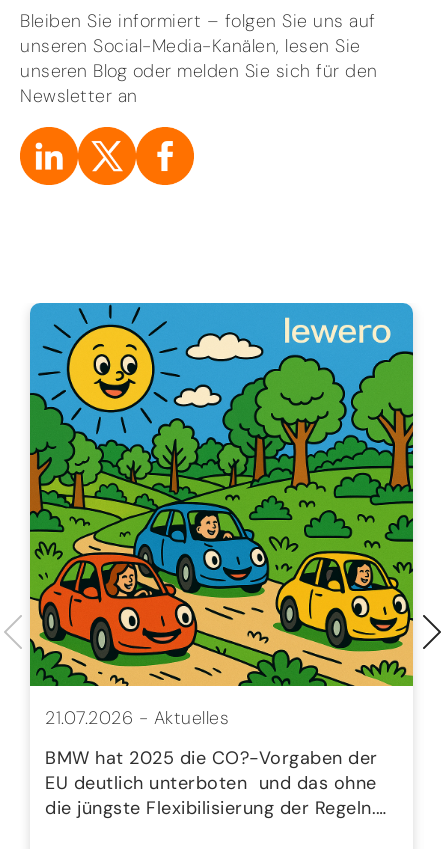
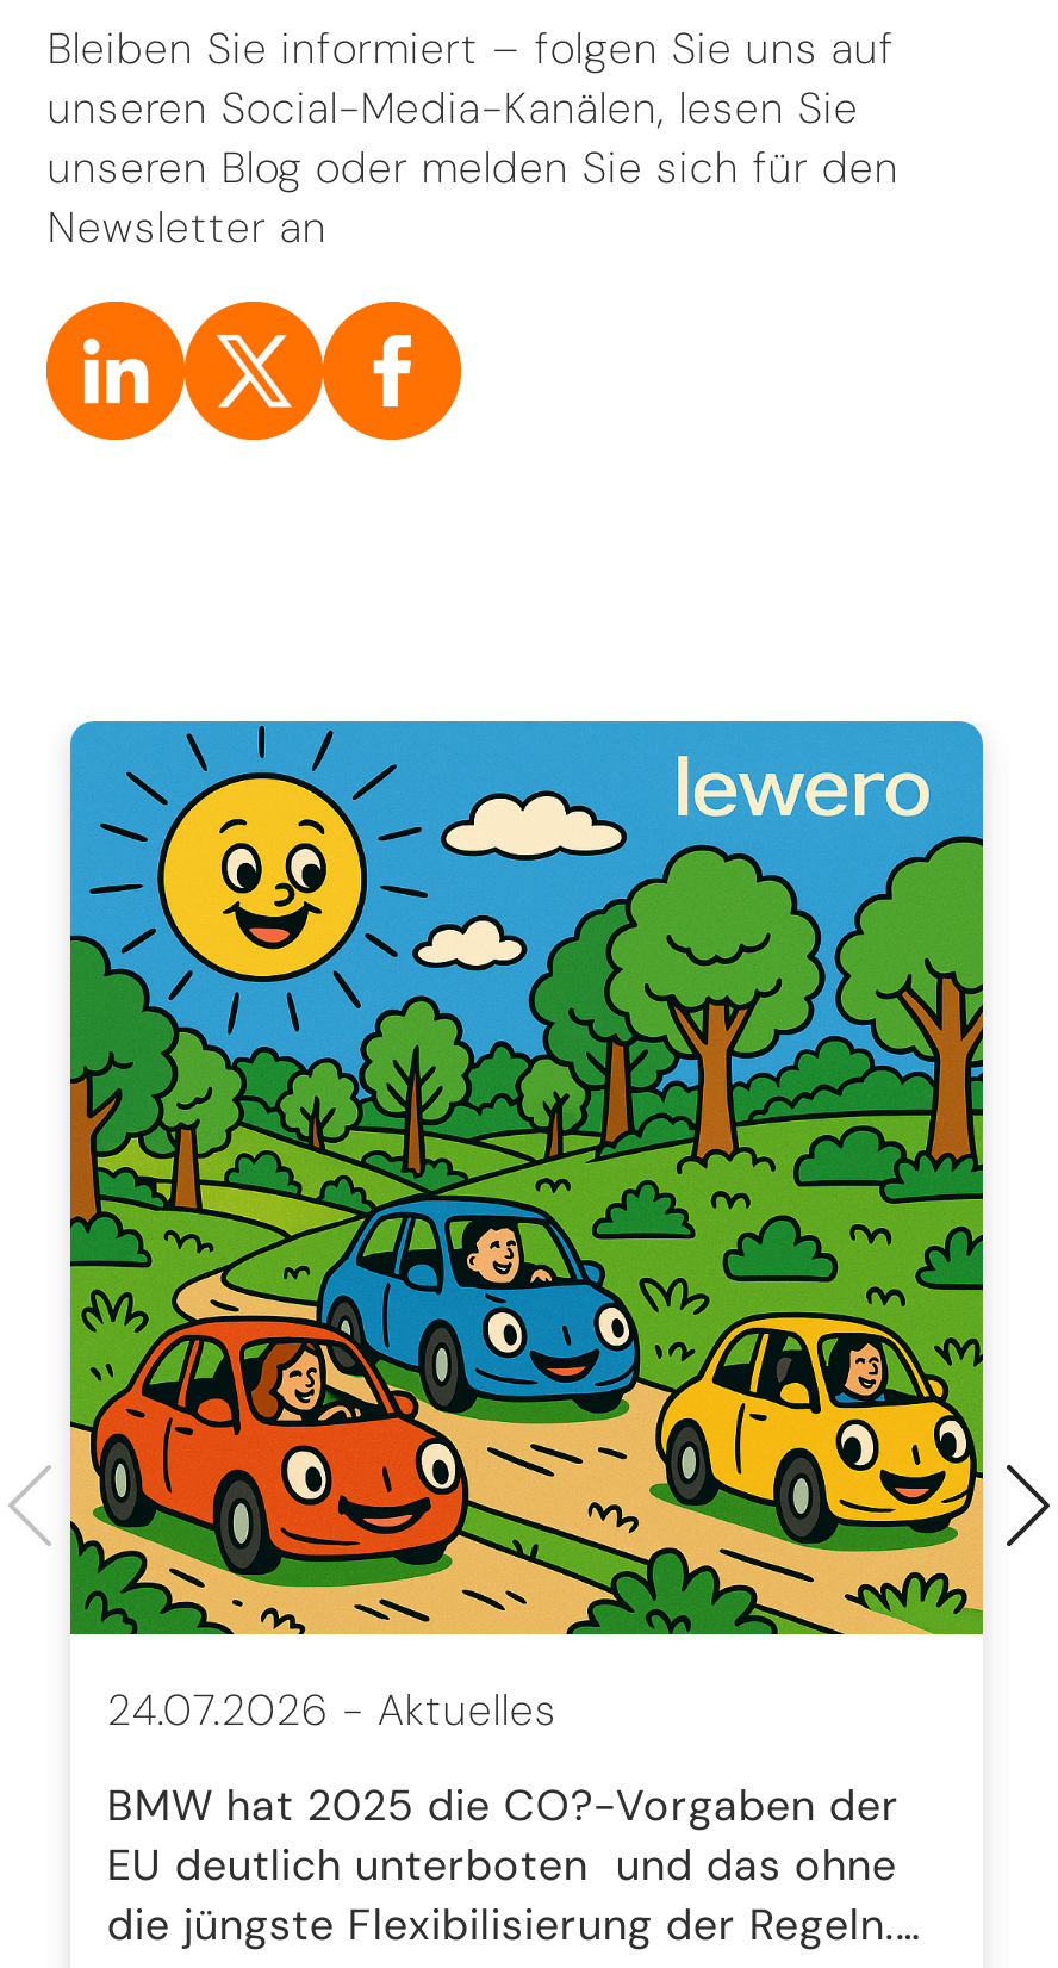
[45,705,229,729] 21.07.2026 - Aktuelles -> [107,1681,557,1738] 24.07.2026 - Aktuelles

